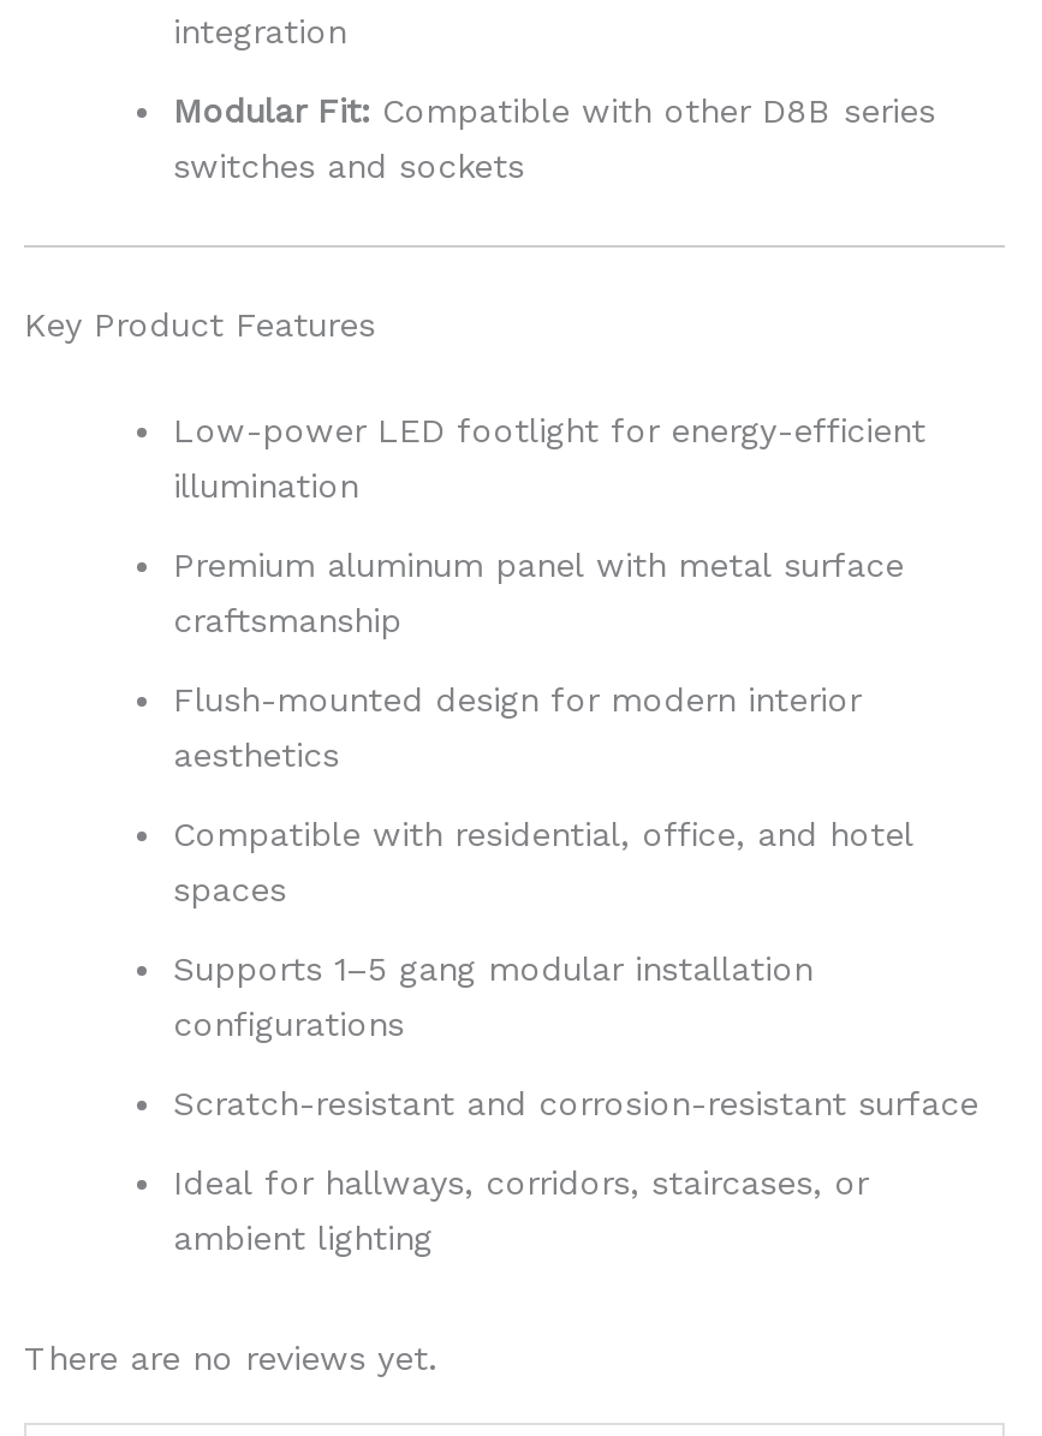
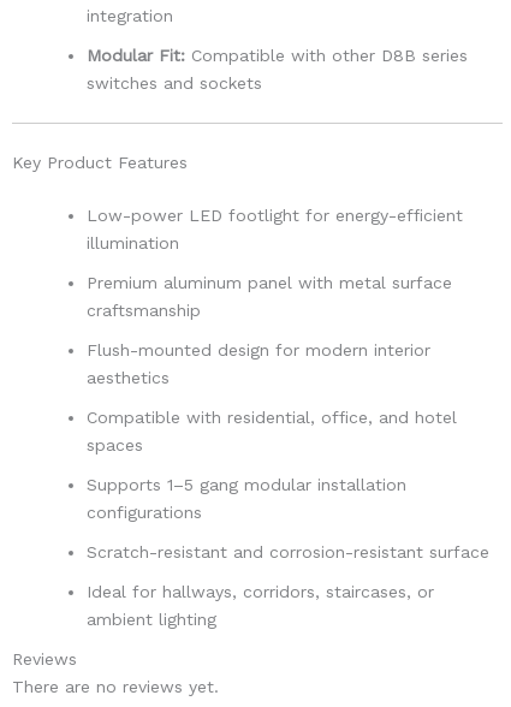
none -> [12,649,77,668] Reviews

